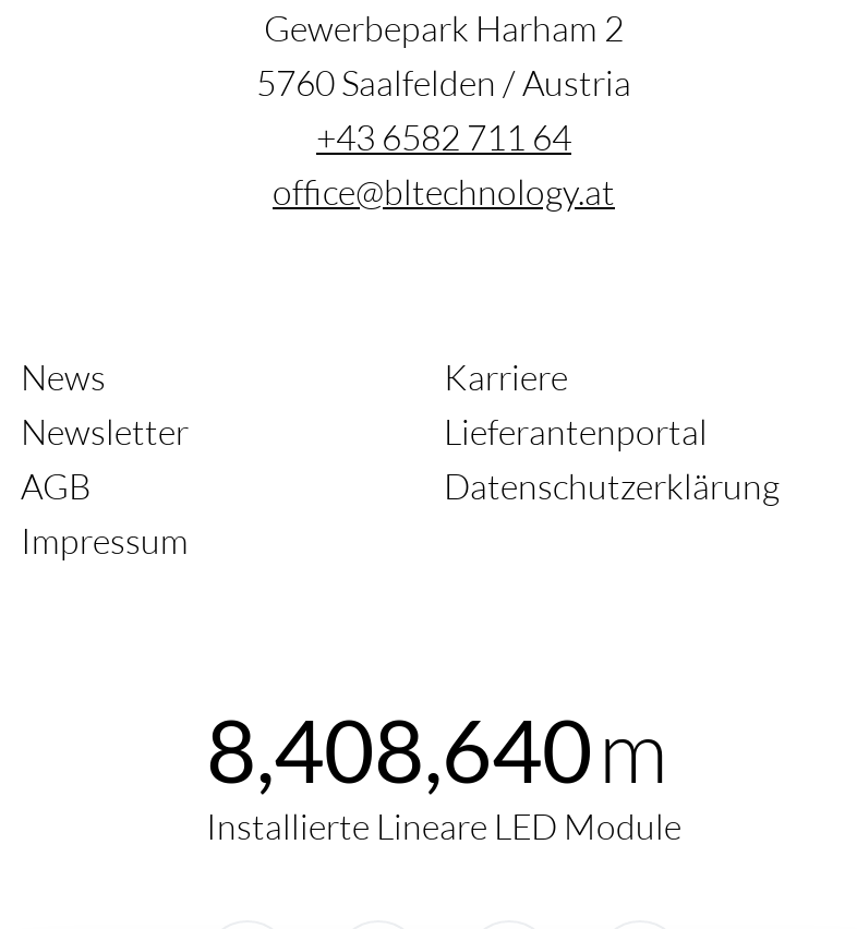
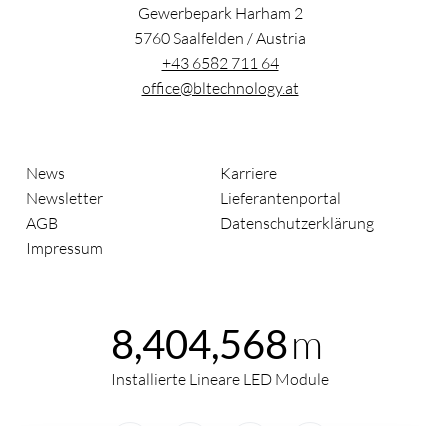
[206,695,668,802] 8,408,640 m -> [111,319,323,368] 8,404,568 m

